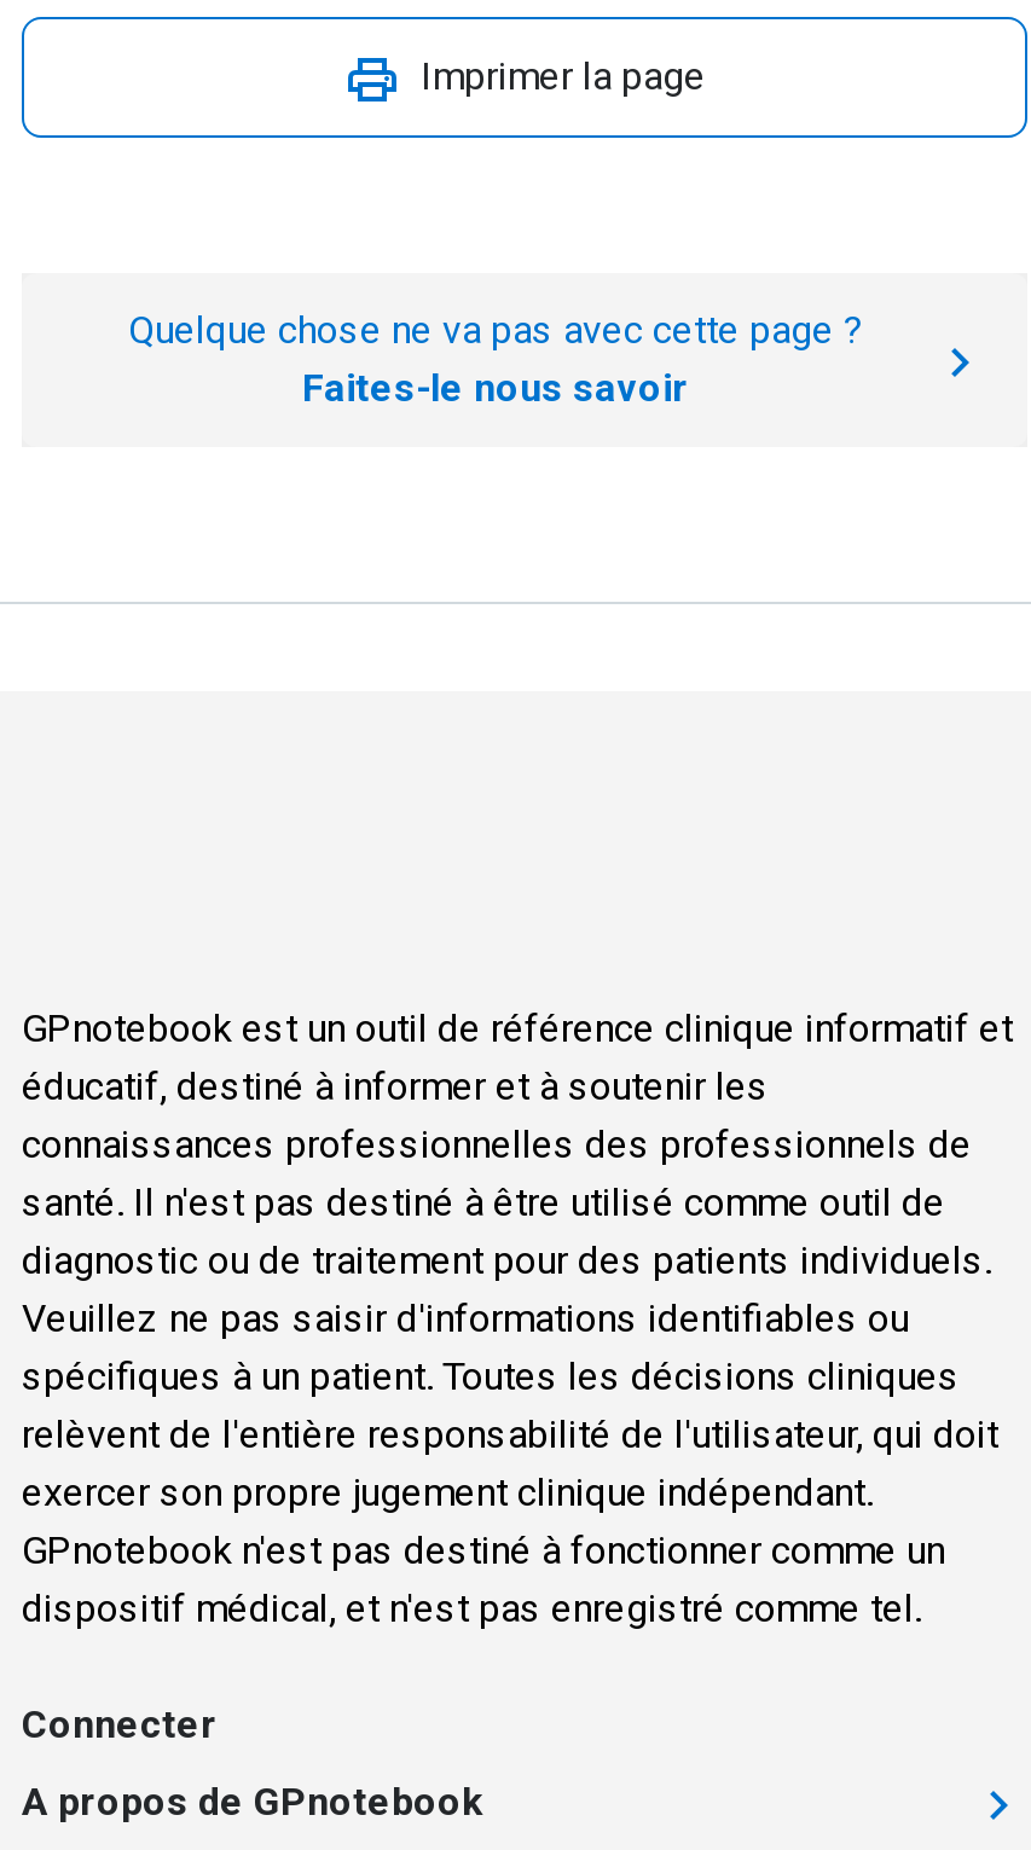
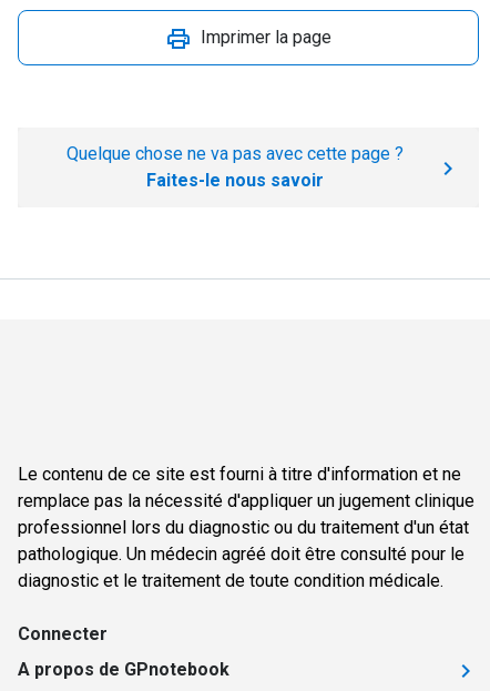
[22,1005,1013,1631] GPnotebook est un outil de référence clinique informatif et | éducatif, destiné à informer et à soutenir les | connaissances professionnelles des professionnels de | santé. Il n'est pas destiné à être utilisé comme outil de | diagnostic ou de traitement pour des patients individuels. | Veuillez ne pas saisir d'informations identifiables ou | spécifiques à un patient. Toutes les décisions cliniques | relèvent de l'entière responsabilité de l'utilisateur, qui doit | exercer son propre jugement clinique indépendant. | GPnotebook n'est pas destiné à fonctionner comme un | dispositif médical, et n'est pas enregistré comme tel. -> [18,464,474,591] Le contenu de ce site est fourni à titre d'information et ne | remplace pas la nécessité d'appliquer un jugement clinique | professionnel lors du diagnostic ou du traitement d'un état | pathologique. Un médecin agréé doit être consulté pour le | diagnostic et le traitement de toute condition médicale.

